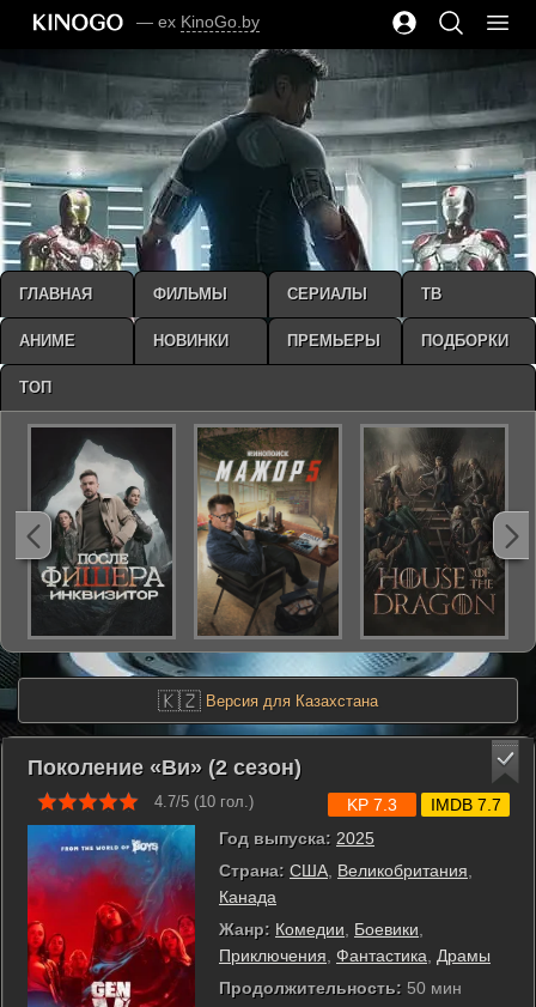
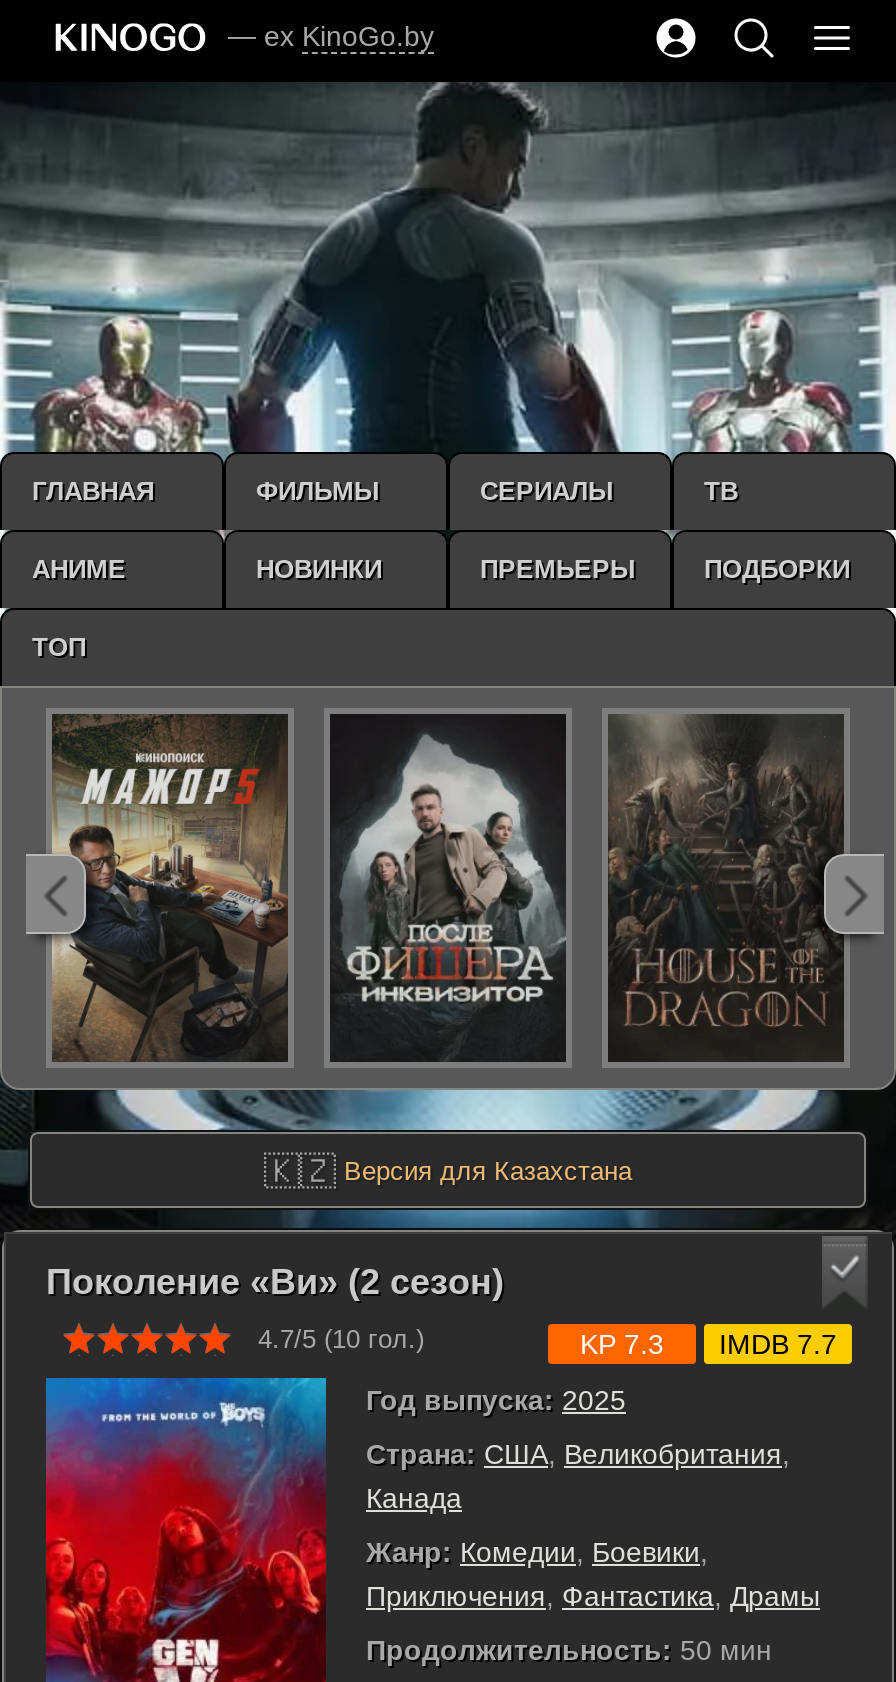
[30,427,172,636] [image] -> [50,716,288,1060] [image]
[196,429,339,635] [image] -> [328,714,566,1062] [image]

